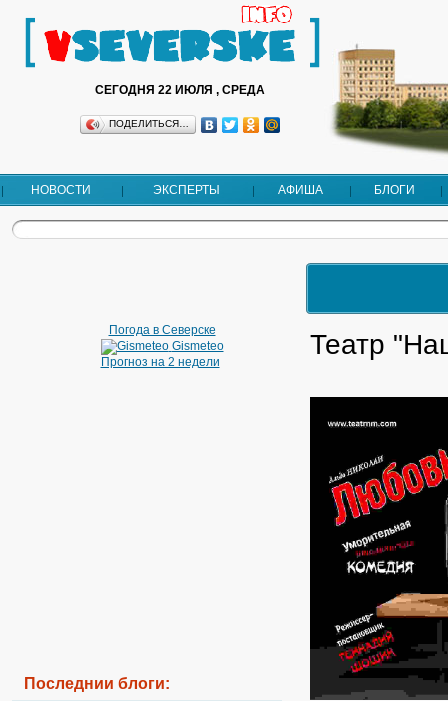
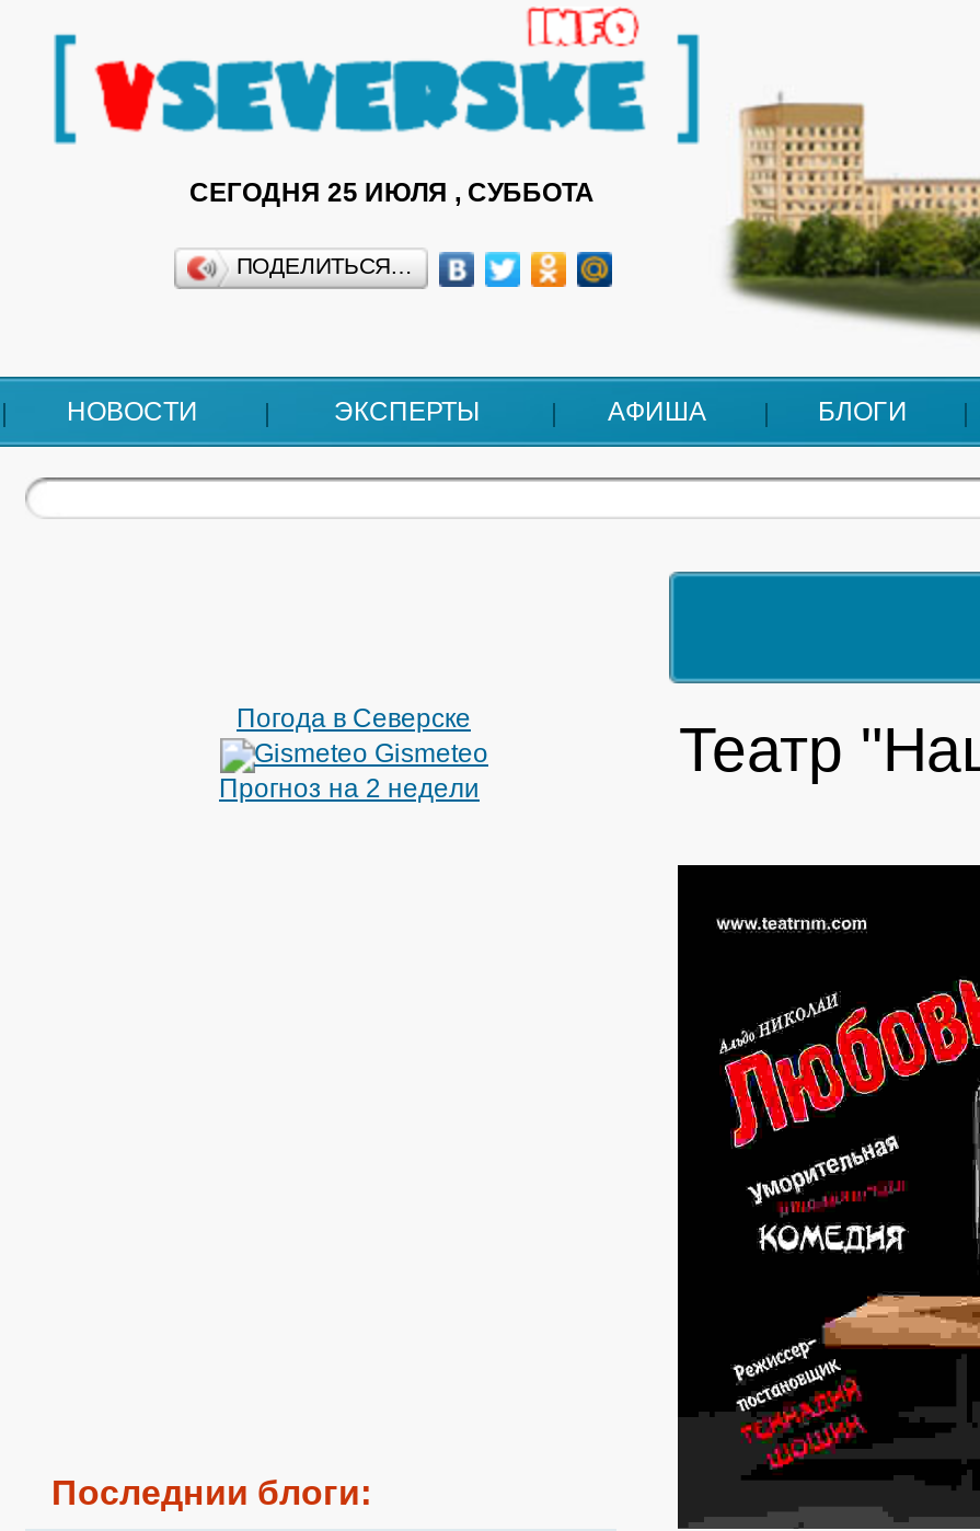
[94,83,264,97] СЕГОДНЯ 22 ИЮЛЯ , СРЕДА -> [189,177,595,208] СЕГОДНЯ 25 ИЮЛЯ , СУББОТА

